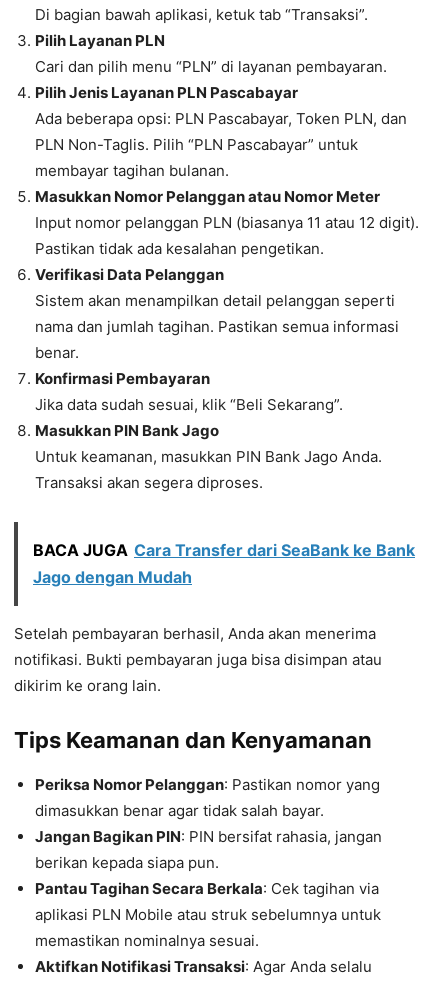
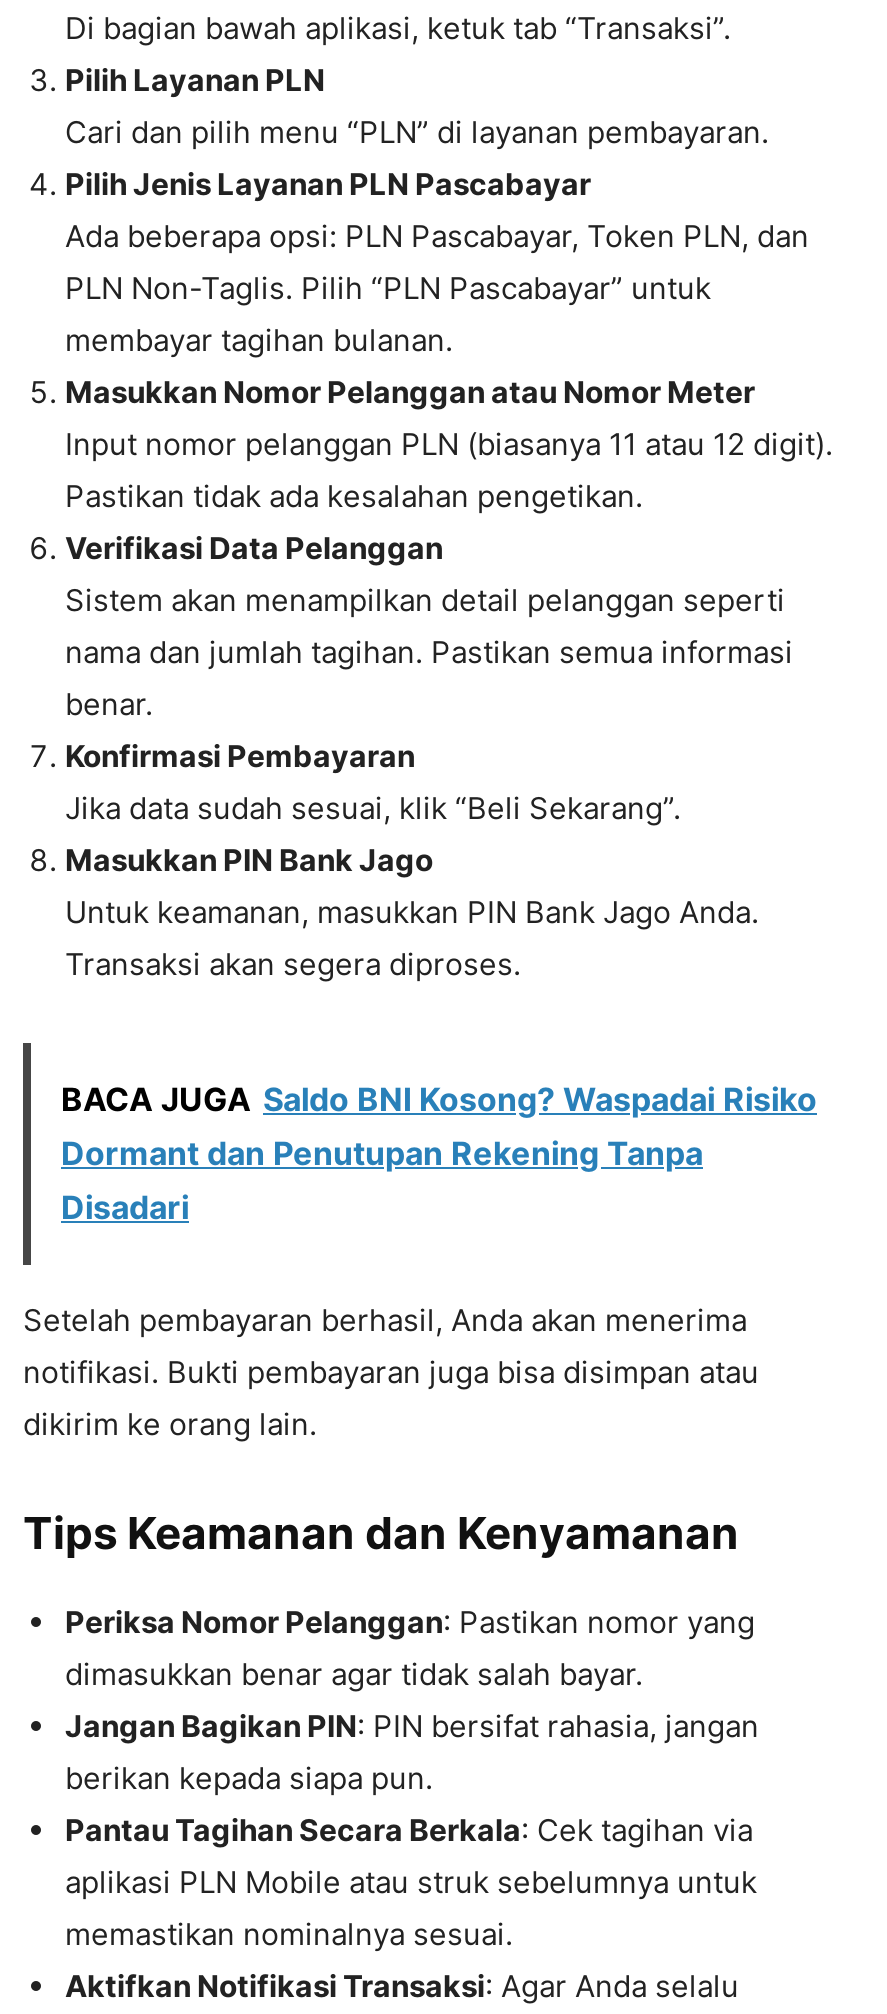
[33,540,415,587] BACA JUGA Cara Transfer dari SeaBank ke Bank | Jago dengan Mudah -> [61,1079,817,1227] BACA JUGA Saldo BNI Kosong? Waspadai Risiko | Dormant dan Penutupan Rekening Tanpa | Disadari

